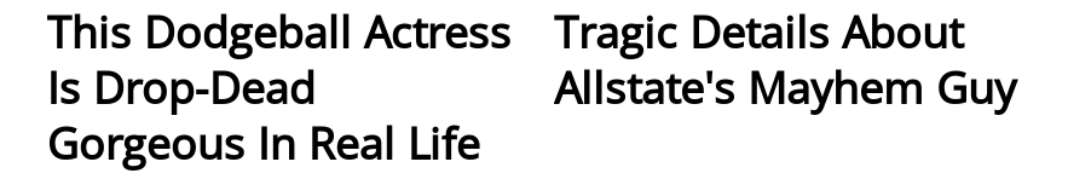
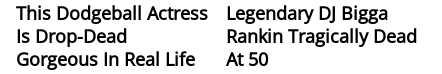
[554,4,1016,117] Tragic Details About | Allstate's Mayhem Guy -> [226,1,417,71] Legendary DJ Bigga | Rankin Tragically Dead | At 50

